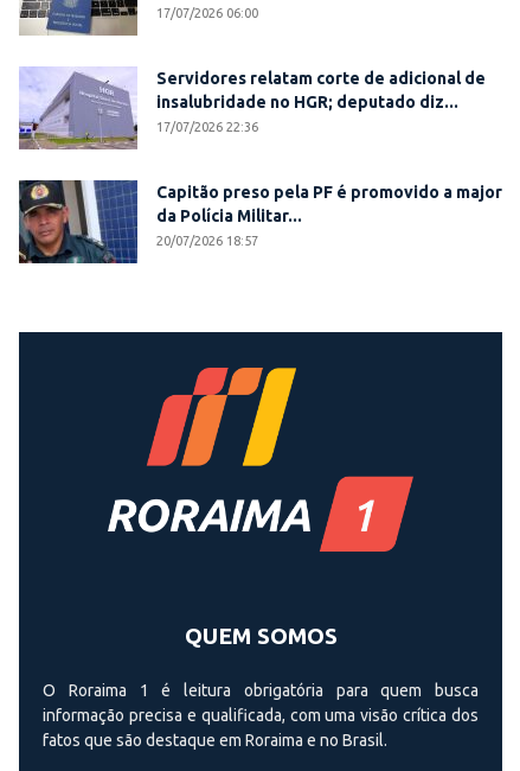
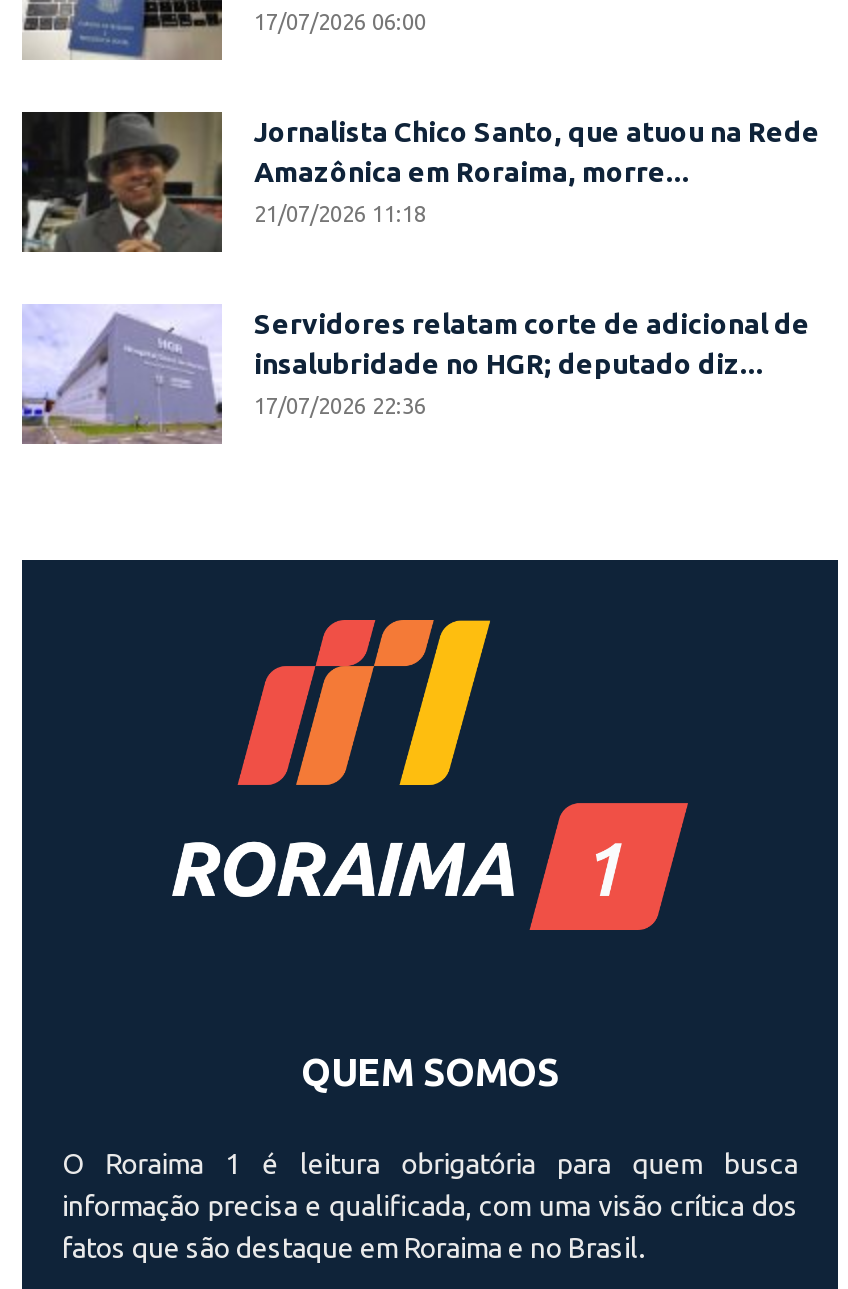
none -> [20,110,820,252] [image] | Jornalista Chico Santo, que atuou na Rede | Amazônica em Roraima, morre... | 21/07/2026 11:18
moved [17,66,486,151] -> [18,304,810,446]: [image] | Servidores relatam corte de adicional de | insalubridade no HGR; deputado diz... | 17/07/2026 22:36
[18,179,502,265] [image] | Capitão preso pela PF é promovido a major | da Polícia Militar... | 20/07/2026 18:57 -> none

